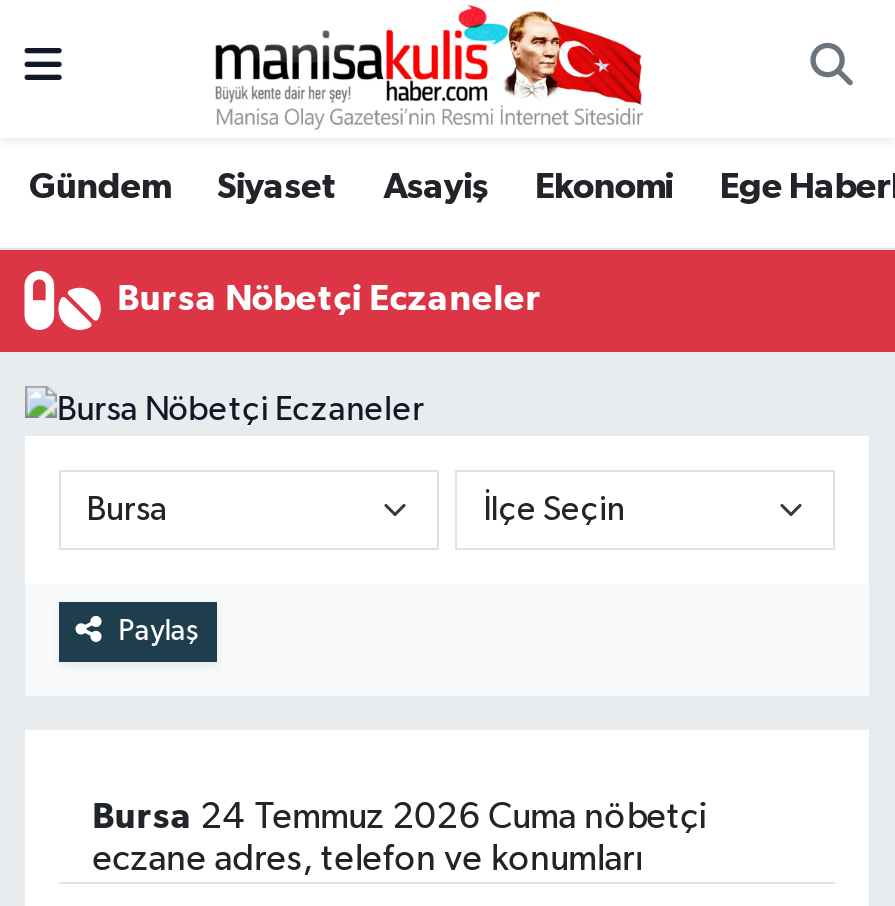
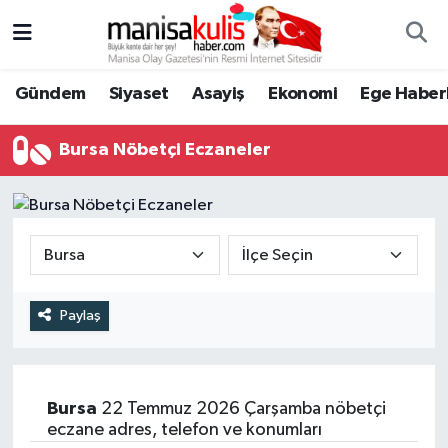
[93,800,707,836] Bursa 24 Temmuz 2026 Cuma nöbetçi -> [47,400,386,418] Bursa 22 Temmuz 2026 Çarşamba nöbetçi

